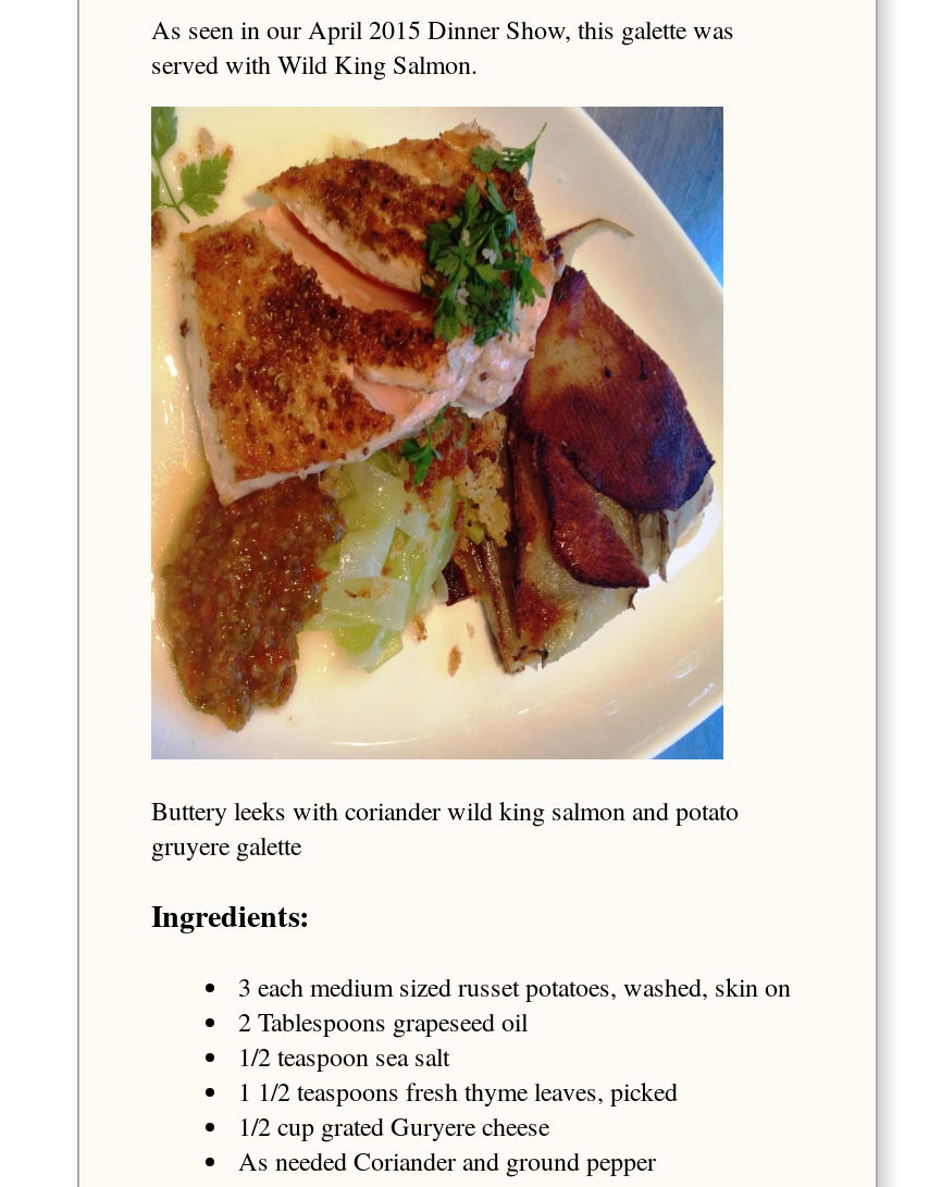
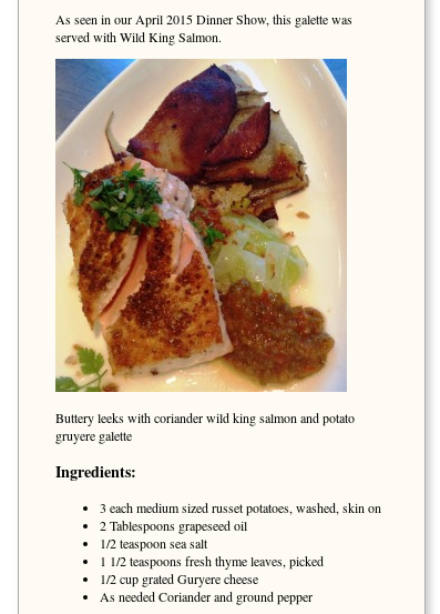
[149,107,726,762] [image] -> [54,58,347,393] [image]

